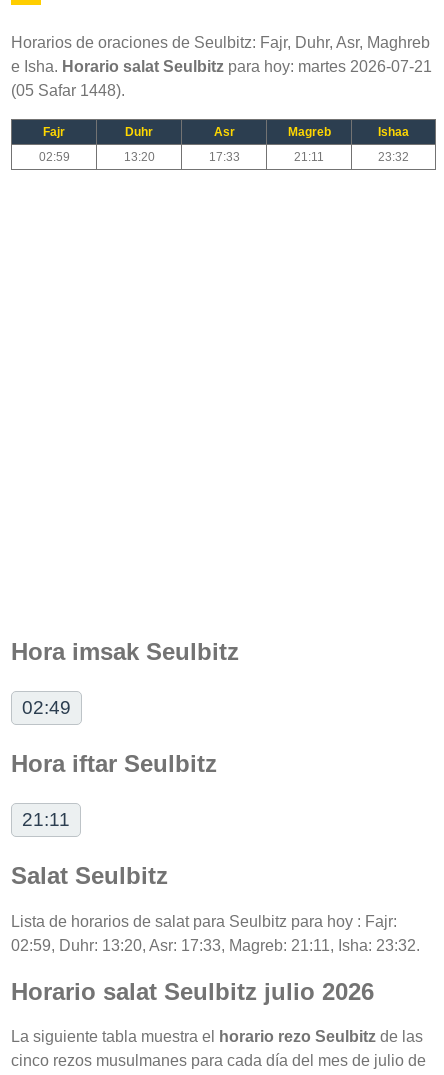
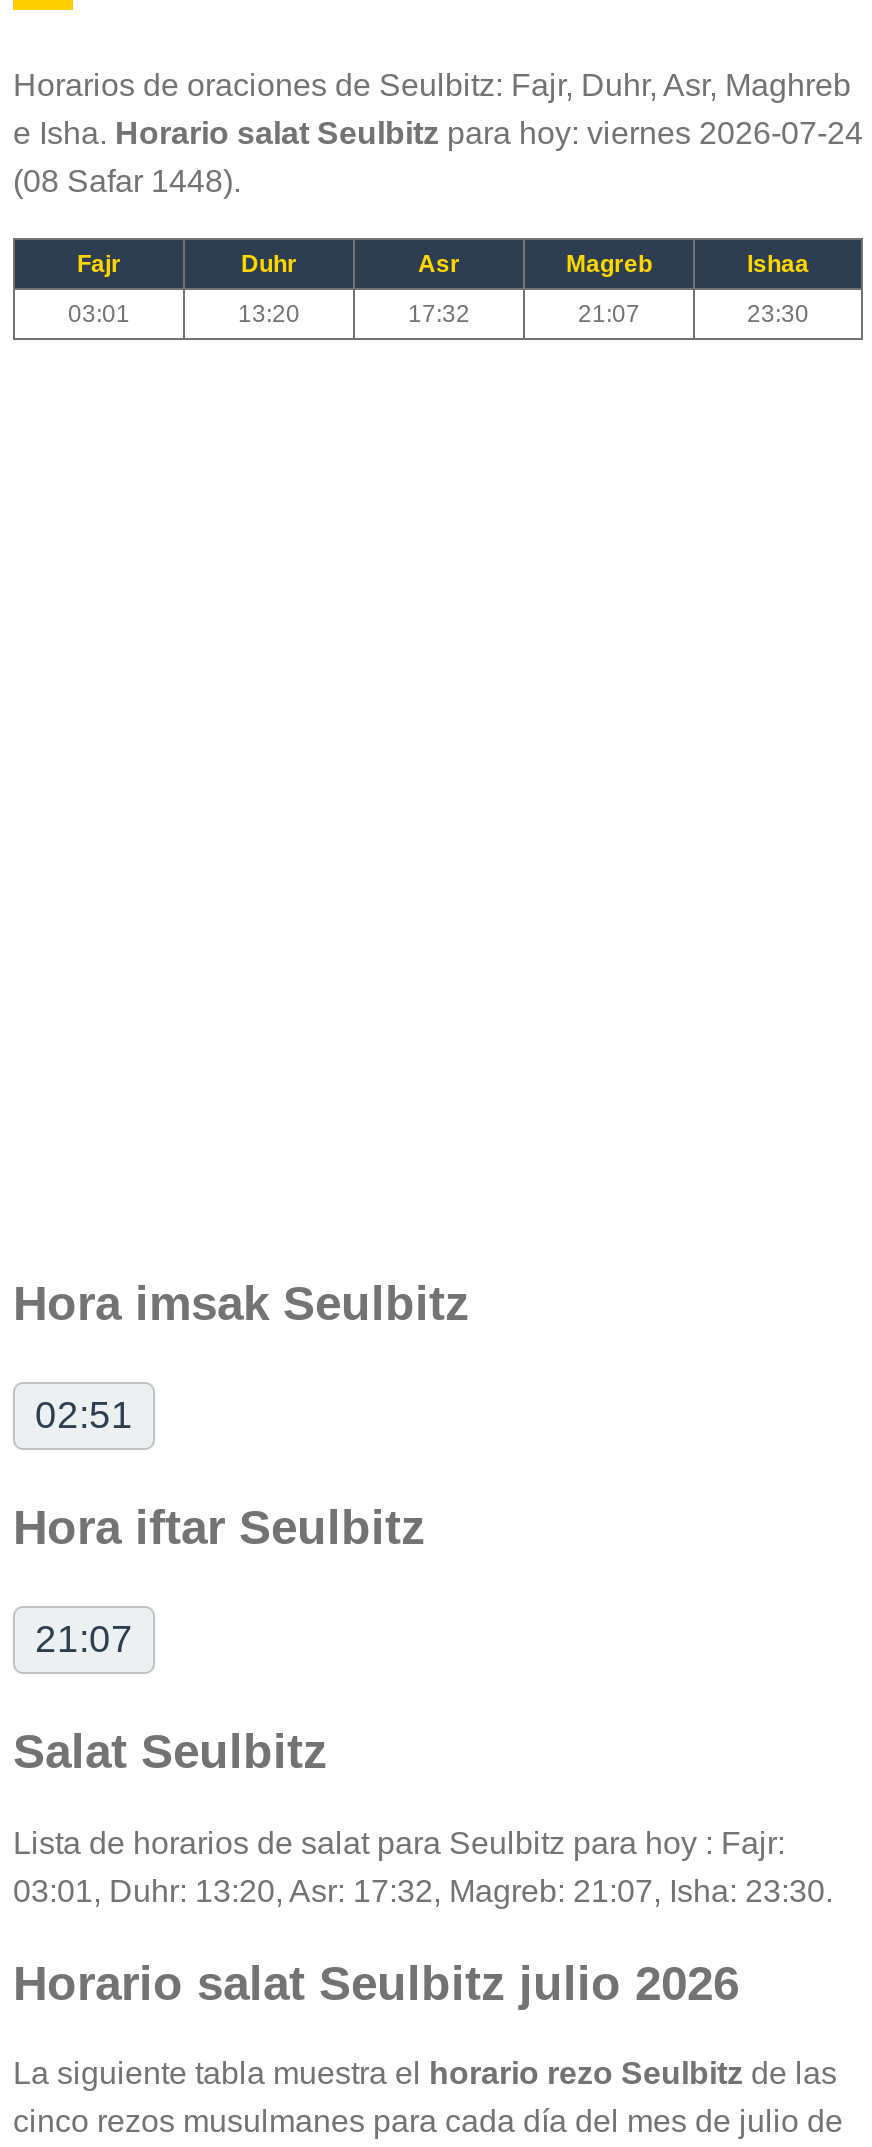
[11,58,432,75] e Isha. Horario salat Seulbitz para hoy: martes 2026-07-21 -> [13,116,863,150] e Isha. Horario salat Seulbitz para hoy: viernes 2026-07-24
[11,82,125,99] (05 Safar 1448). -> [13,164,241,198] (08 Safar 1448).
[38,150,69,164] 02:59 -> [68,300,130,328] 03:01
[208,150,239,164] 17:33 -> [408,300,470,328] 17:32
[294,150,324,164] 21:11 -> [578,300,640,328] 21:07
[378,150,409,164] 23:32 -> [747,300,809,328] 23:30
[22,697,71,718] 02:49 -> [35,1394,133,1436] 02:51
[22,809,70,830] 21:11 -> [35,1618,133,1660] 21:07
[11,937,420,954] 02:59, Duhr: 13:20, Asr: 17:33, Magreb: 21:11, Isha: 23:32. -> [13,1873,833,1907] 03:01, Duhr: 13:20, Asr: 17:32, Magreb: 21:07, Isha: 23:30.

